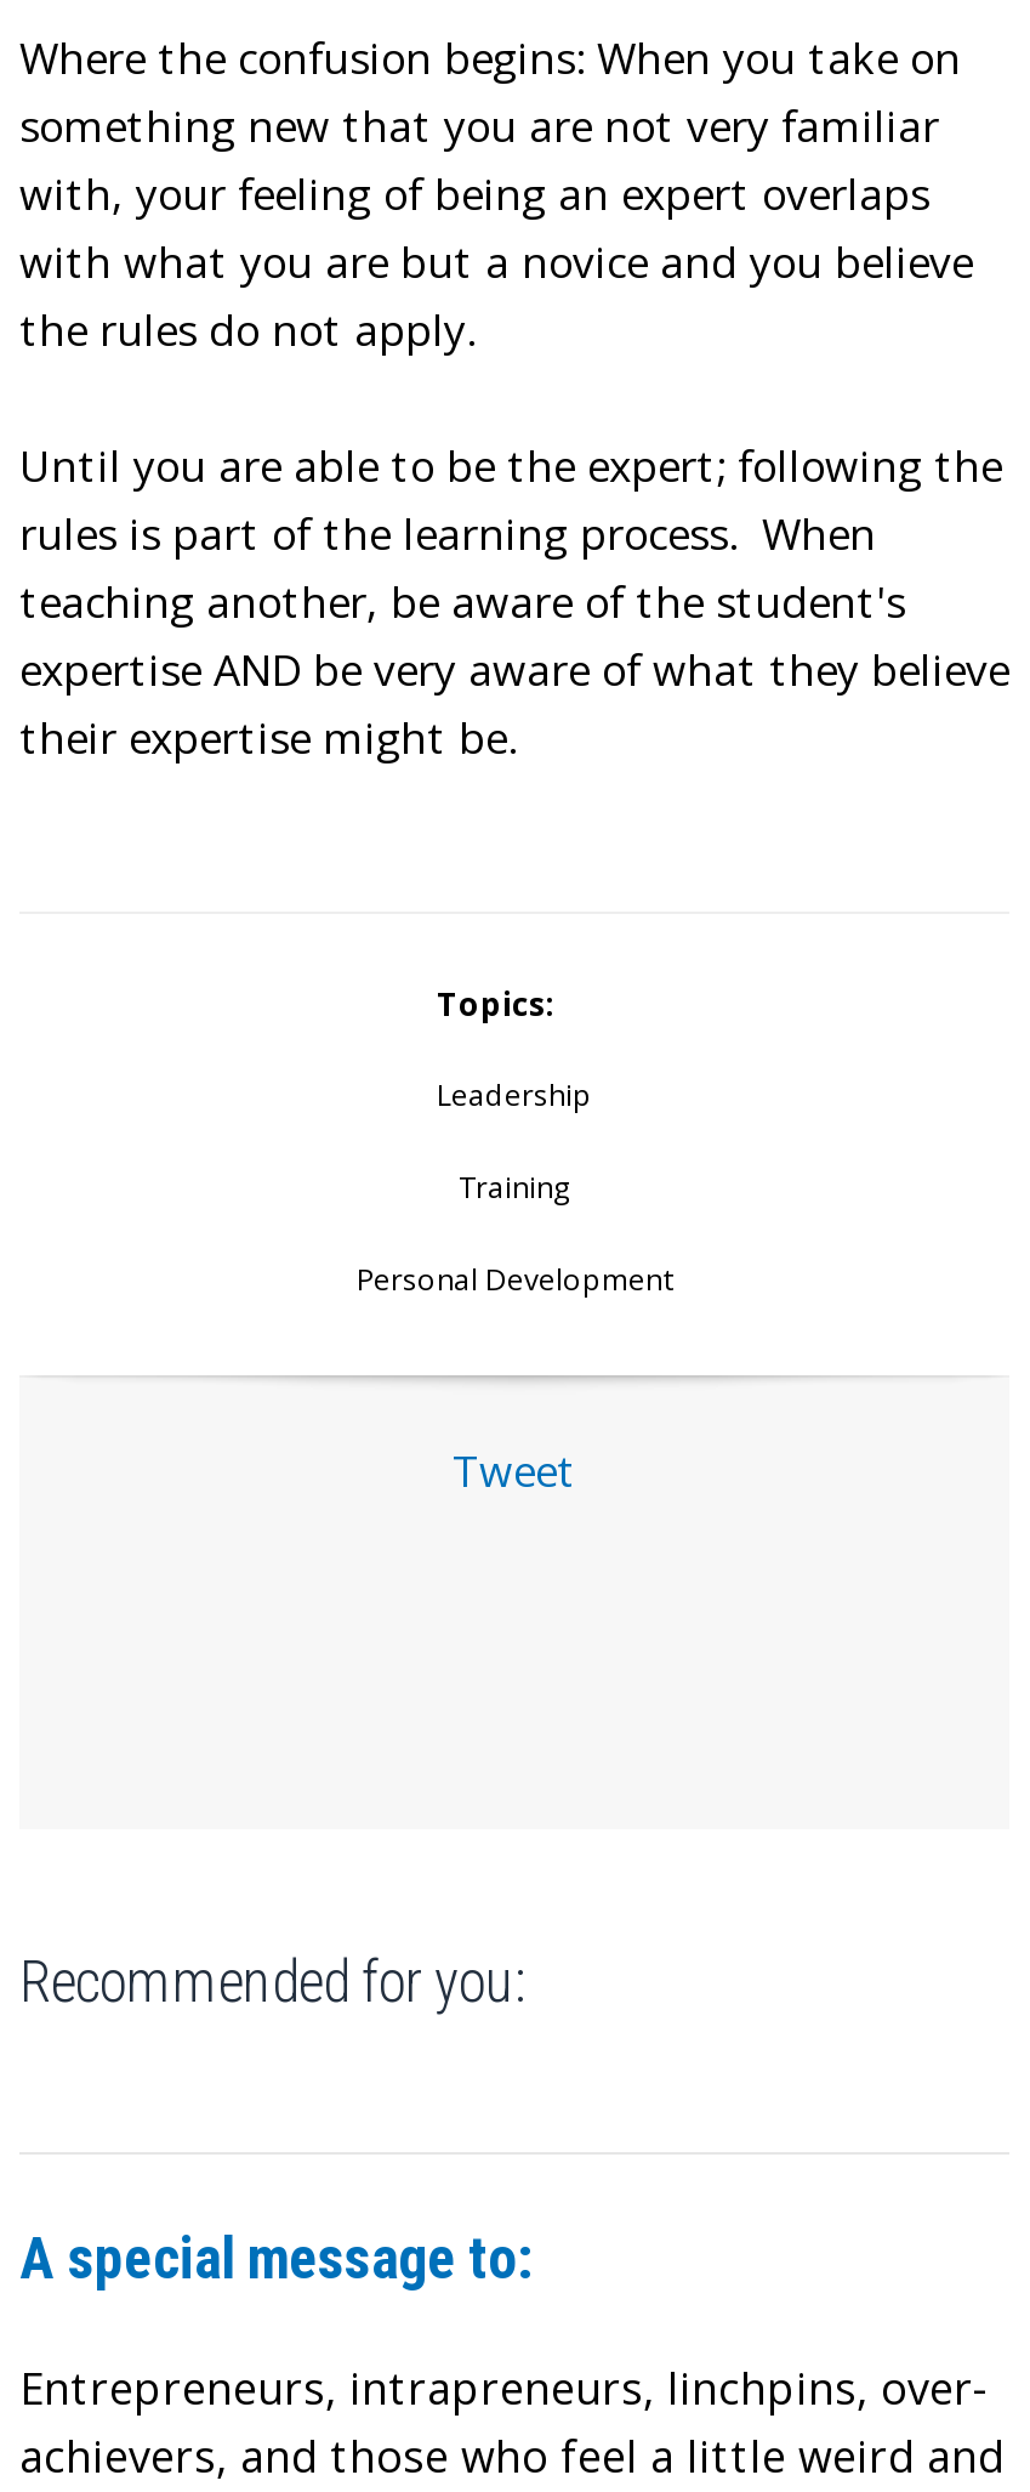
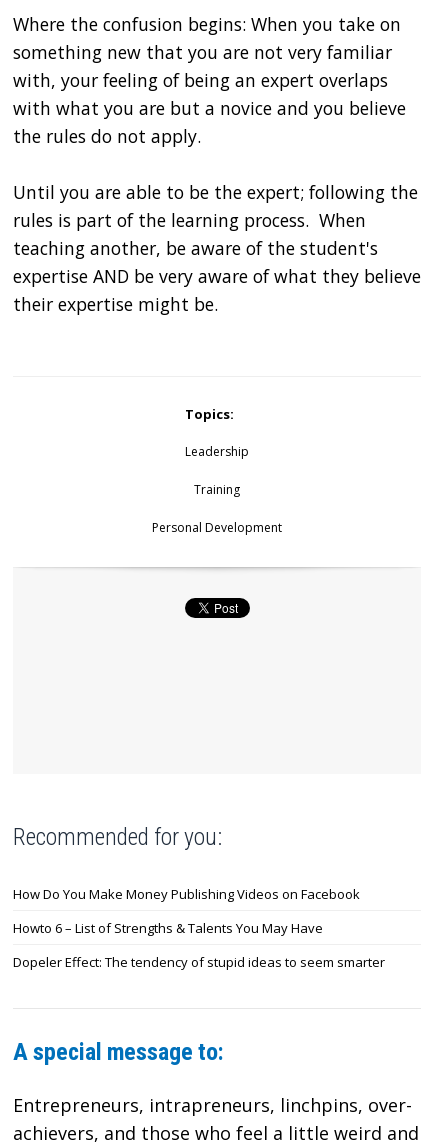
[453,1442,576,1500] Tweet -> none
none -> [13,885,385,971] How Do You Make Money Publishing Videos on Facebook | Howto 6 – List of Strengths & Talents You May Have | Dopeler Effect: The tendency of stupid ideas to seem smarter

